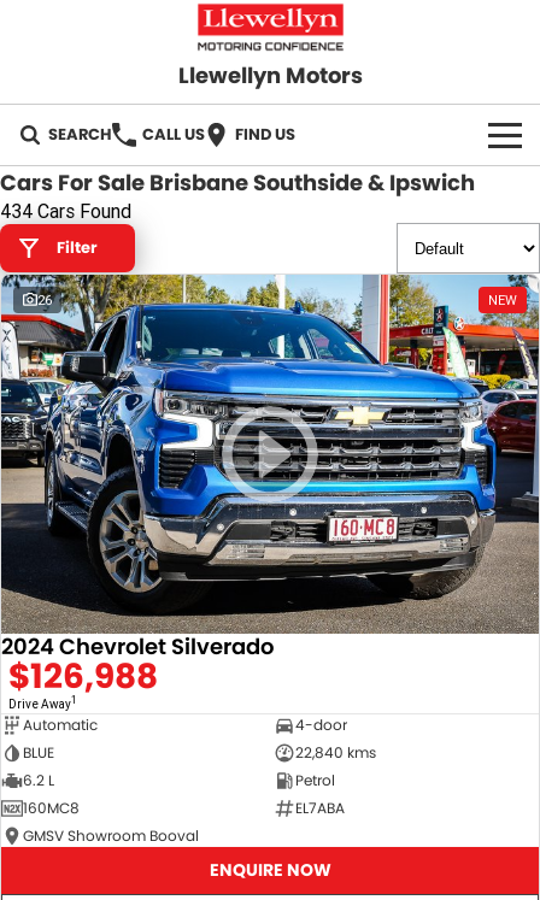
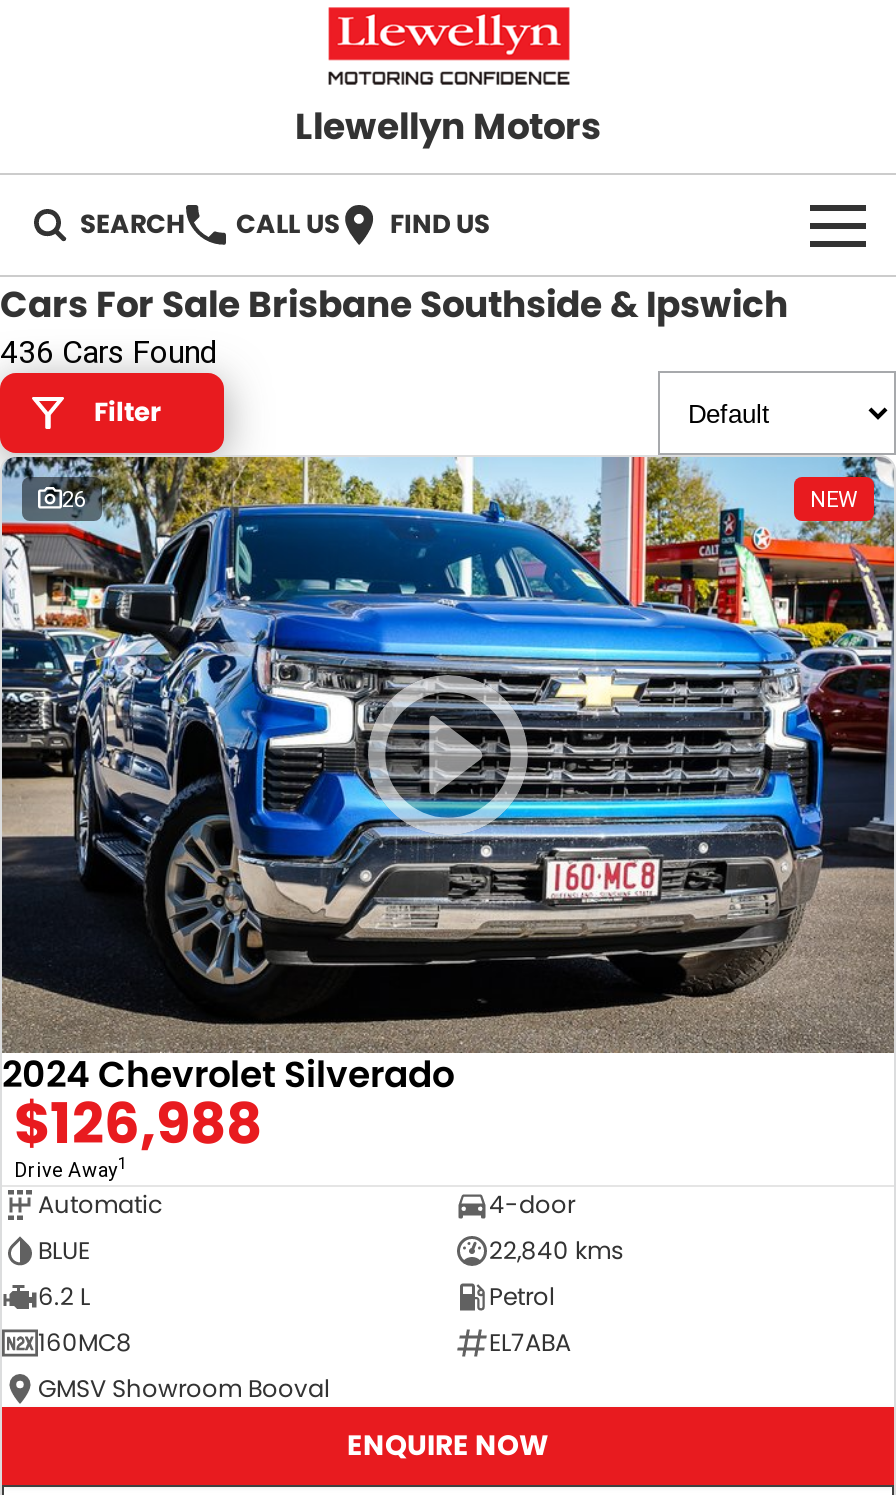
[0,199,131,223] 434 Cars Found -> [0,331,218,371] 436 Cars Found

